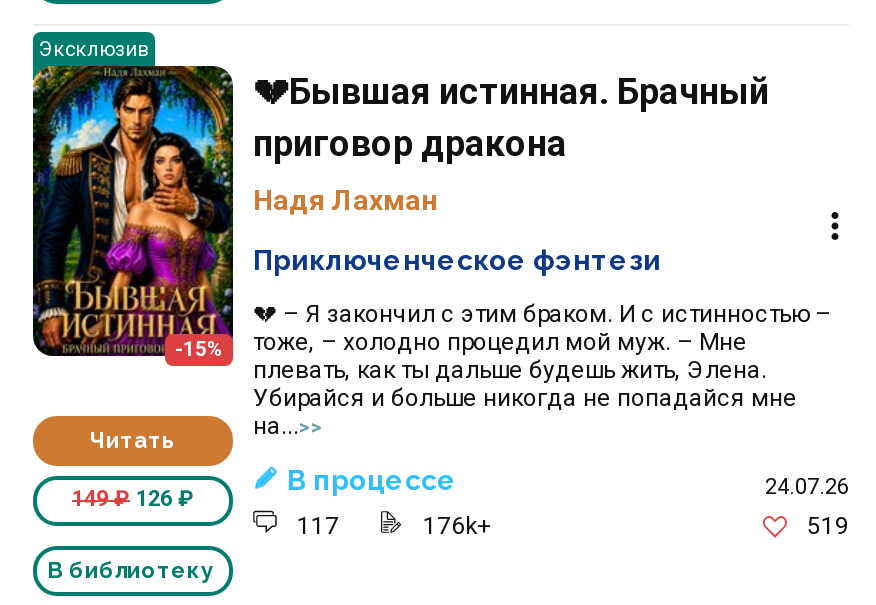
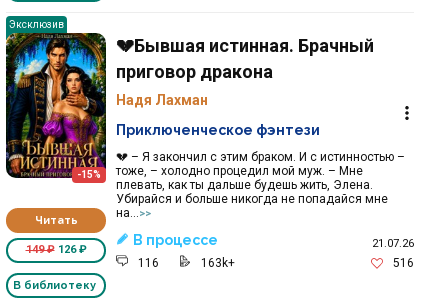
[297,474,849,540] 24.07.26 | 117 | 176k+ | 519 -> [138,237,414,270] 21.07.26 | 116 | 163k+ | 516

